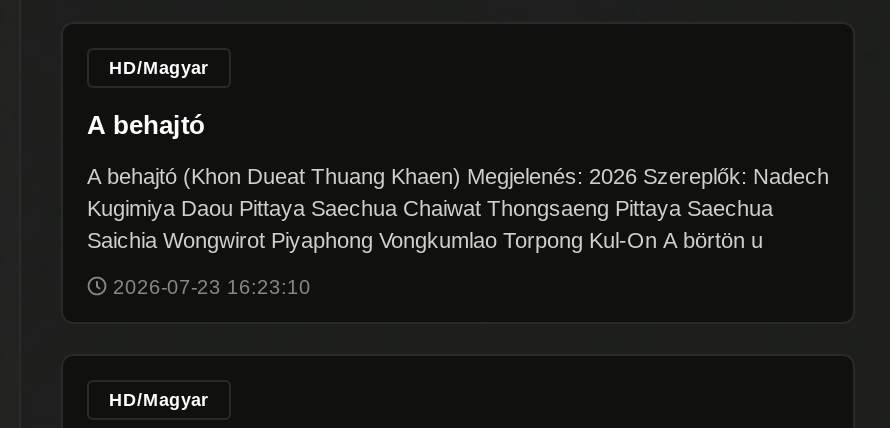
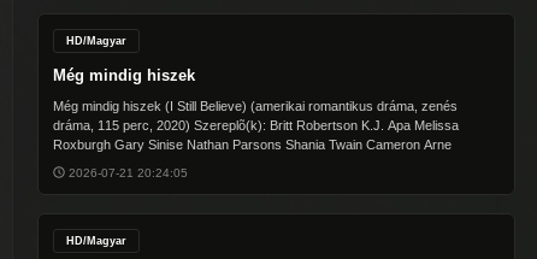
[87,110,205,140] A behajtó -> [53,66,195,84] Még mindig hiszek
[87,164,829,252] A behajtó (Khon Dueat Thuang Khaen) Megjelenés: 2026 Szereplők: Nadech | Kugimiya Daou Pittaya Saechua Chaiwat Thongsaeng Pittaya Saechua | Saichia Wongwirot Piyaphong Vongkumlao Torpong Kul-On A börtön u -> [53,99,459,152] Még mindig hiszek (I Still Believe) (amerikai romantikus dráma, zenés | dráma, 115 perc, 2020) Szereplõ(k): Britt Robertson K.J. Apa Melissa | Roxburgh Gary Sinise Nathan Parsons Shania Twain Cameron Arne
[107,276,311,298] 2026-07-23 16:23:10 -> [65,166,188,179] 2026-07-21 20:24:05

